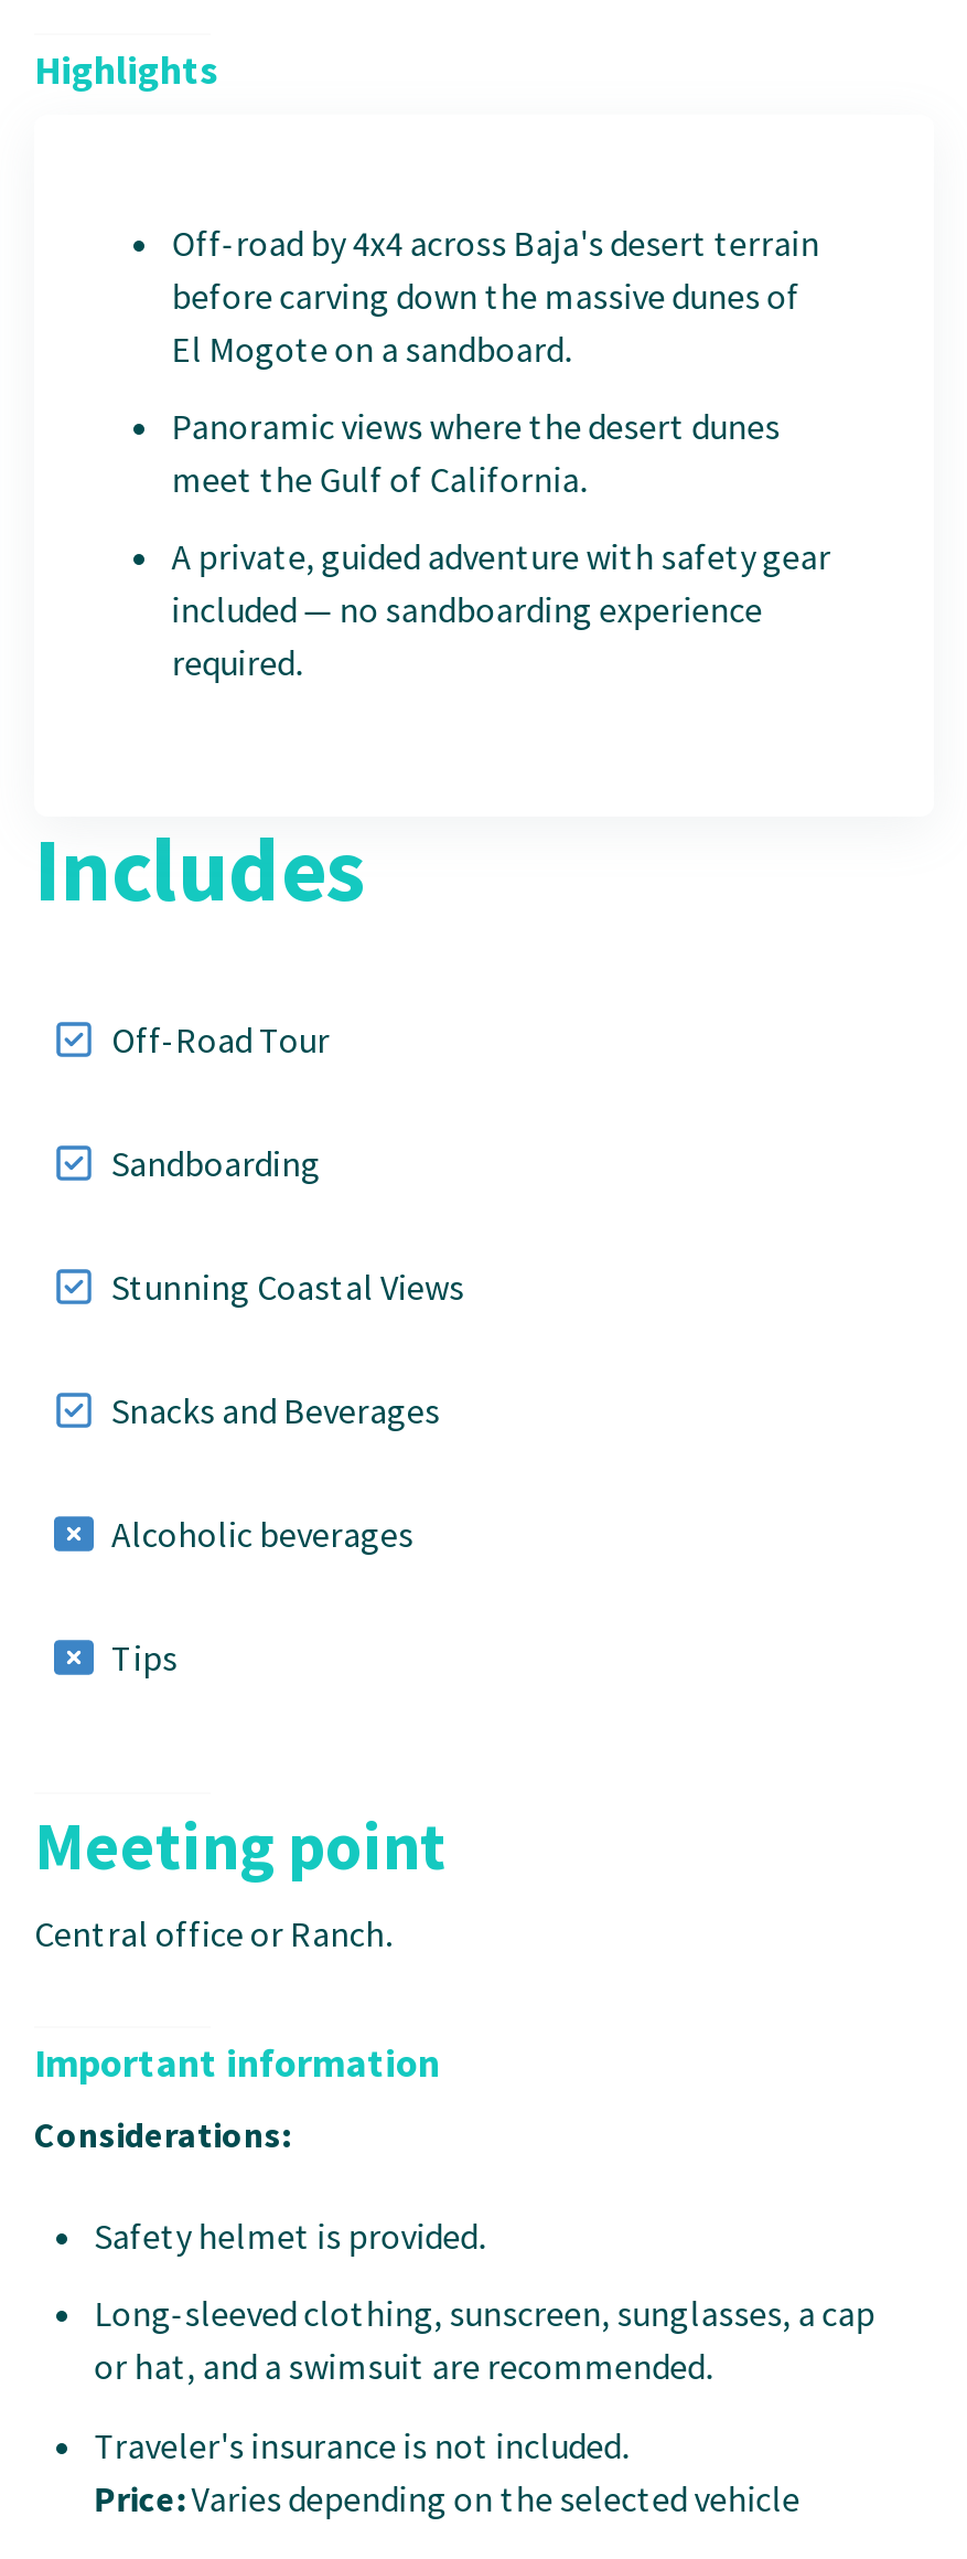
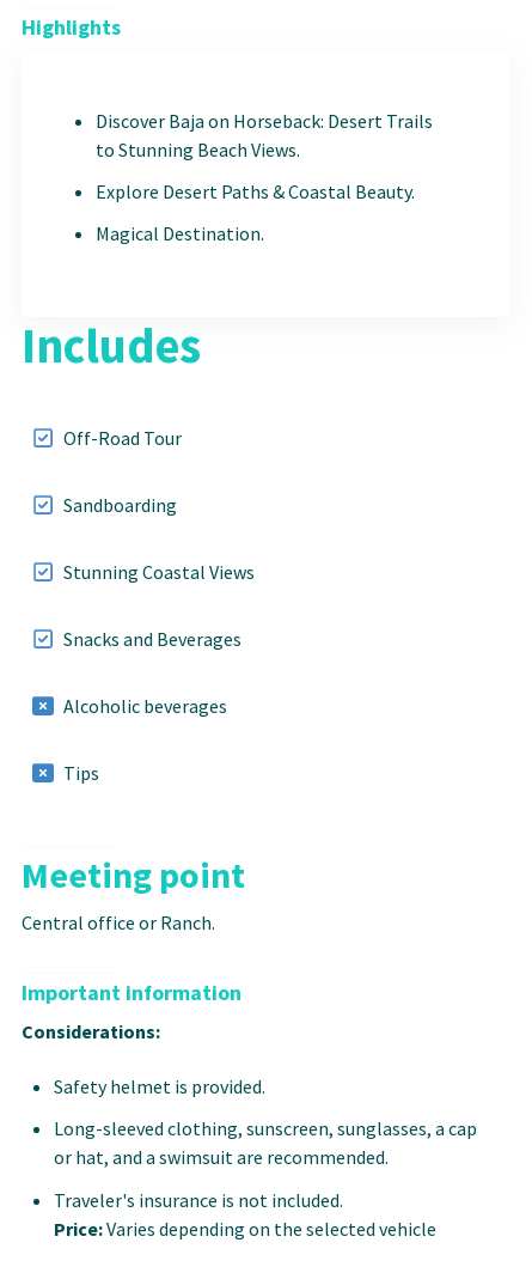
[171,220,820,370] Off-road by 4x4 across Baja's desert terrain | before carving down the massive dunes of | El Mogote on a sandboard. -> [96,109,433,161] Discover Baja on Horseback: Desert Trails | to Stunning Beach Views.
[171,404,780,501] Panoramic views where the desert dunes | meet the Gulf of California. -> [96,179,415,203] Explore Desert Paths & Coastal Beauty.
[171,534,831,684] A private, guided adventure with safety gear | included — no sandboarding experience | required. -> [96,221,264,245] Magical Destination.

